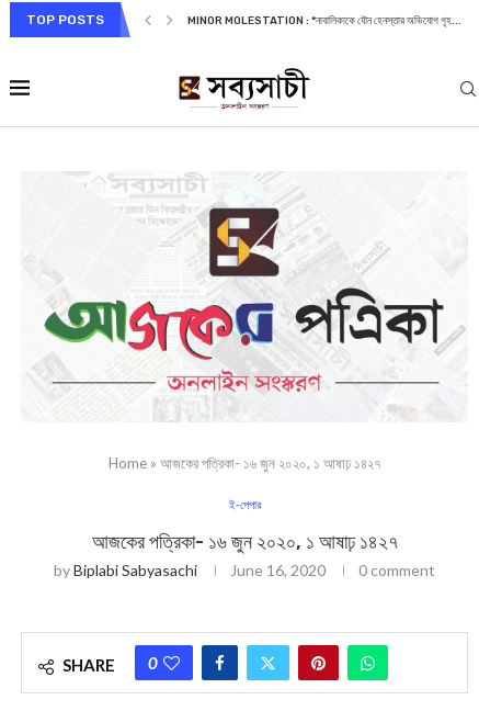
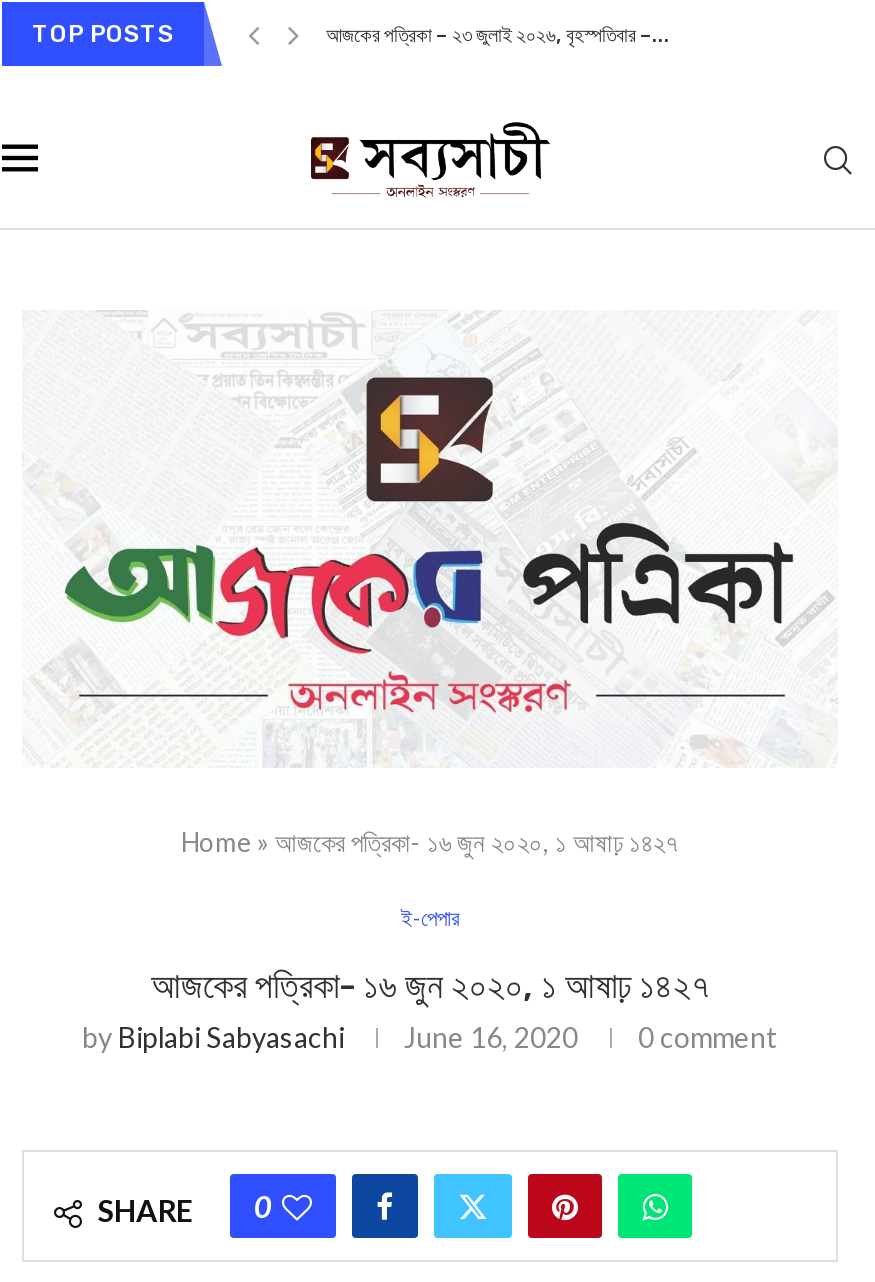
[187,14,461,27] MINOR MOLESTATION : *নাবালিকাকে যৌন হেনস্তার অভিযোগ গৃহ... -> [326,24,670,48] আজকের পত্রিকা – ২৩ জুলাই ২০২৬, বৃহস্পতিবার –...

